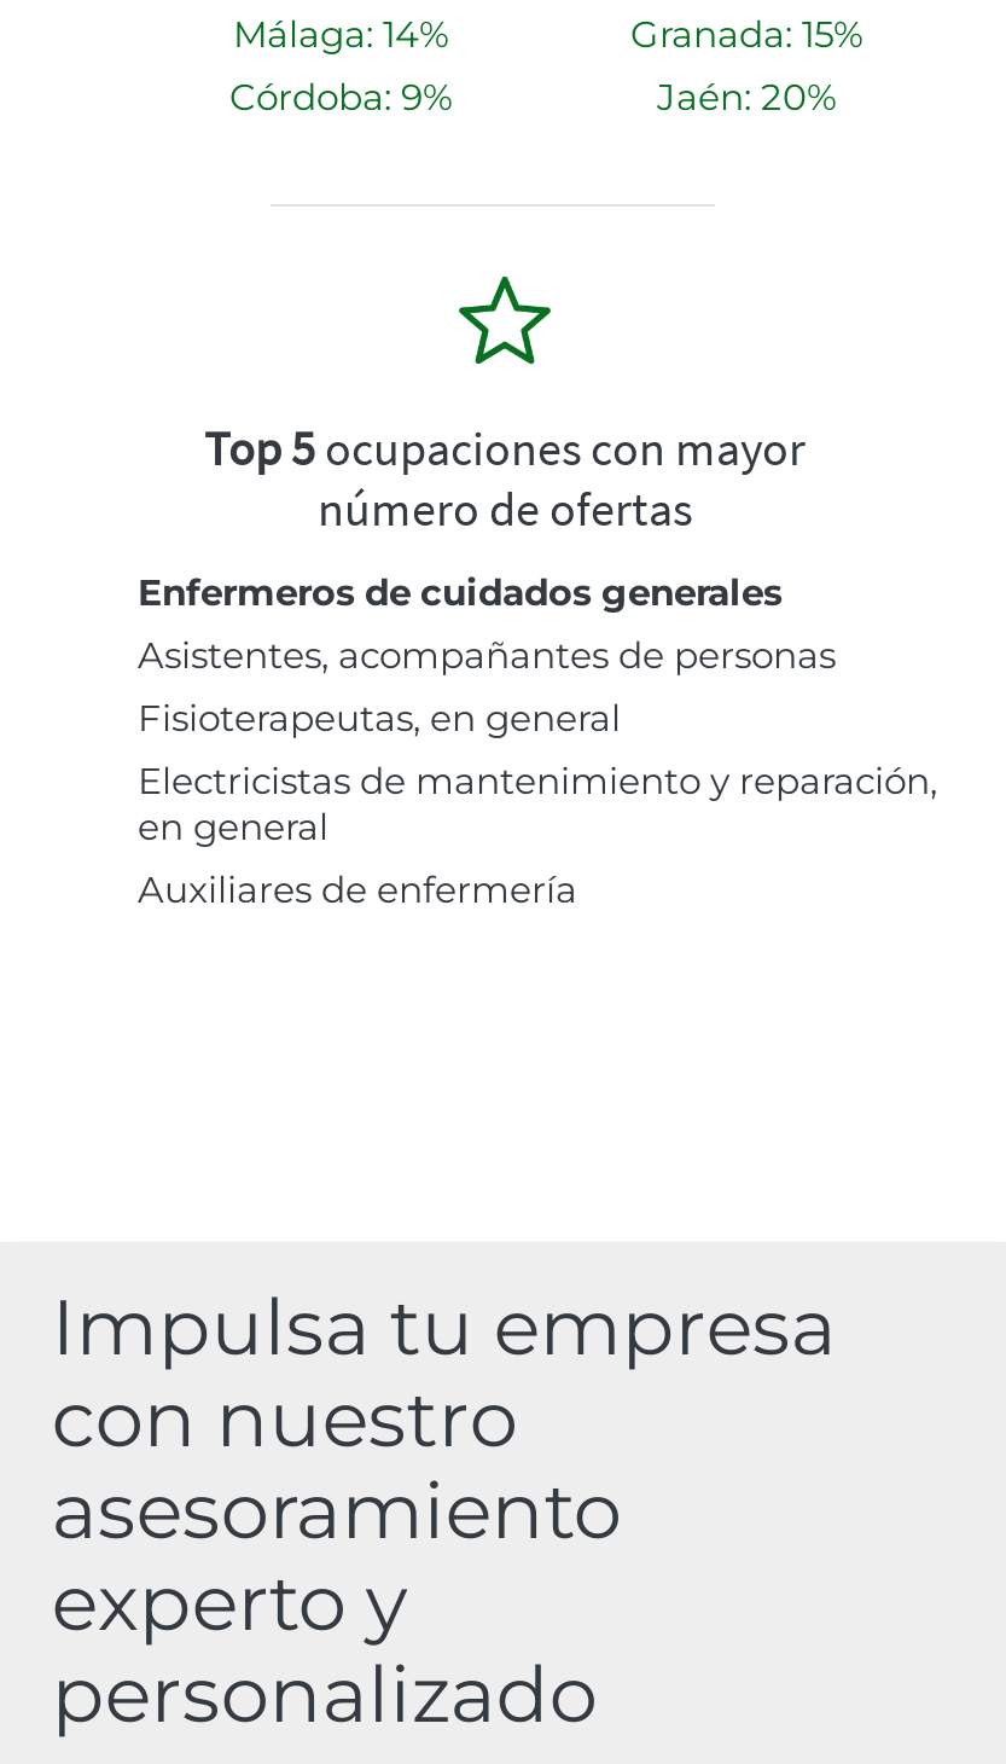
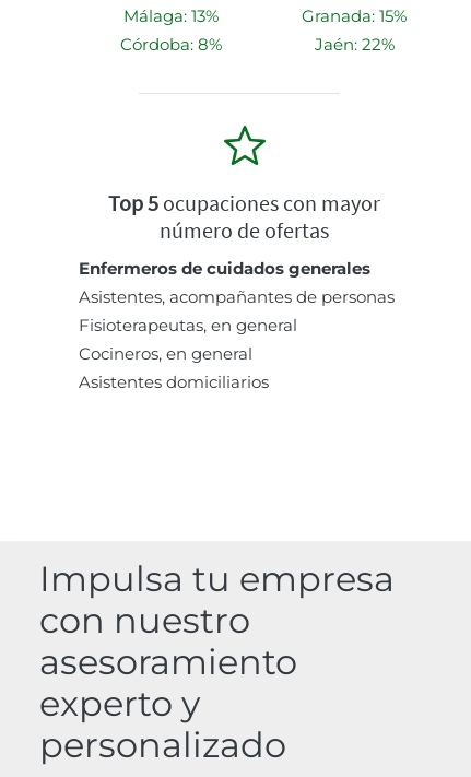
[233,11,448,57] Málaga: 14% -> [123,6,218,26] Málaga: 13%
[229,74,452,120] Córdoba: 9% -> [120,34,221,55] Córdoba: 8%
[657,74,836,120] Jaén: 20% -> [314,34,394,55] Jaén: 22%
[138,758,937,913] Electricistas de mantenimiento y reparación, | en general | Auxiliares de enfermería -> [79,343,269,393] Cocineros, en general | Asistentes domiciliarios

